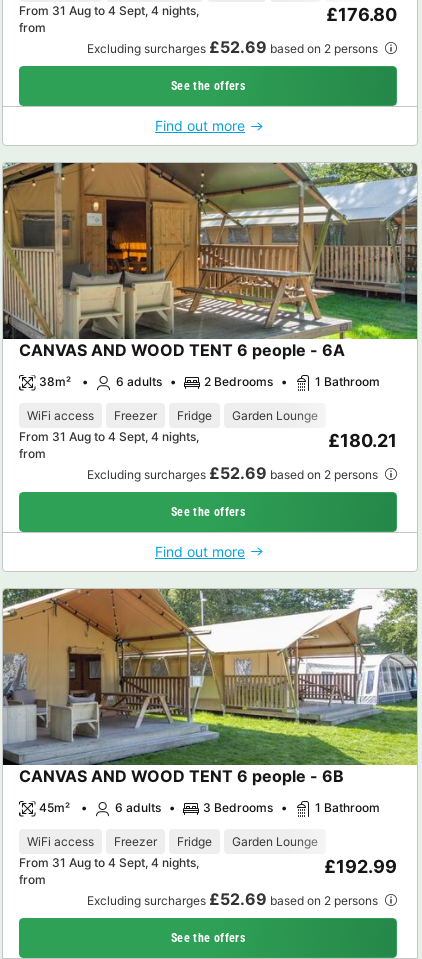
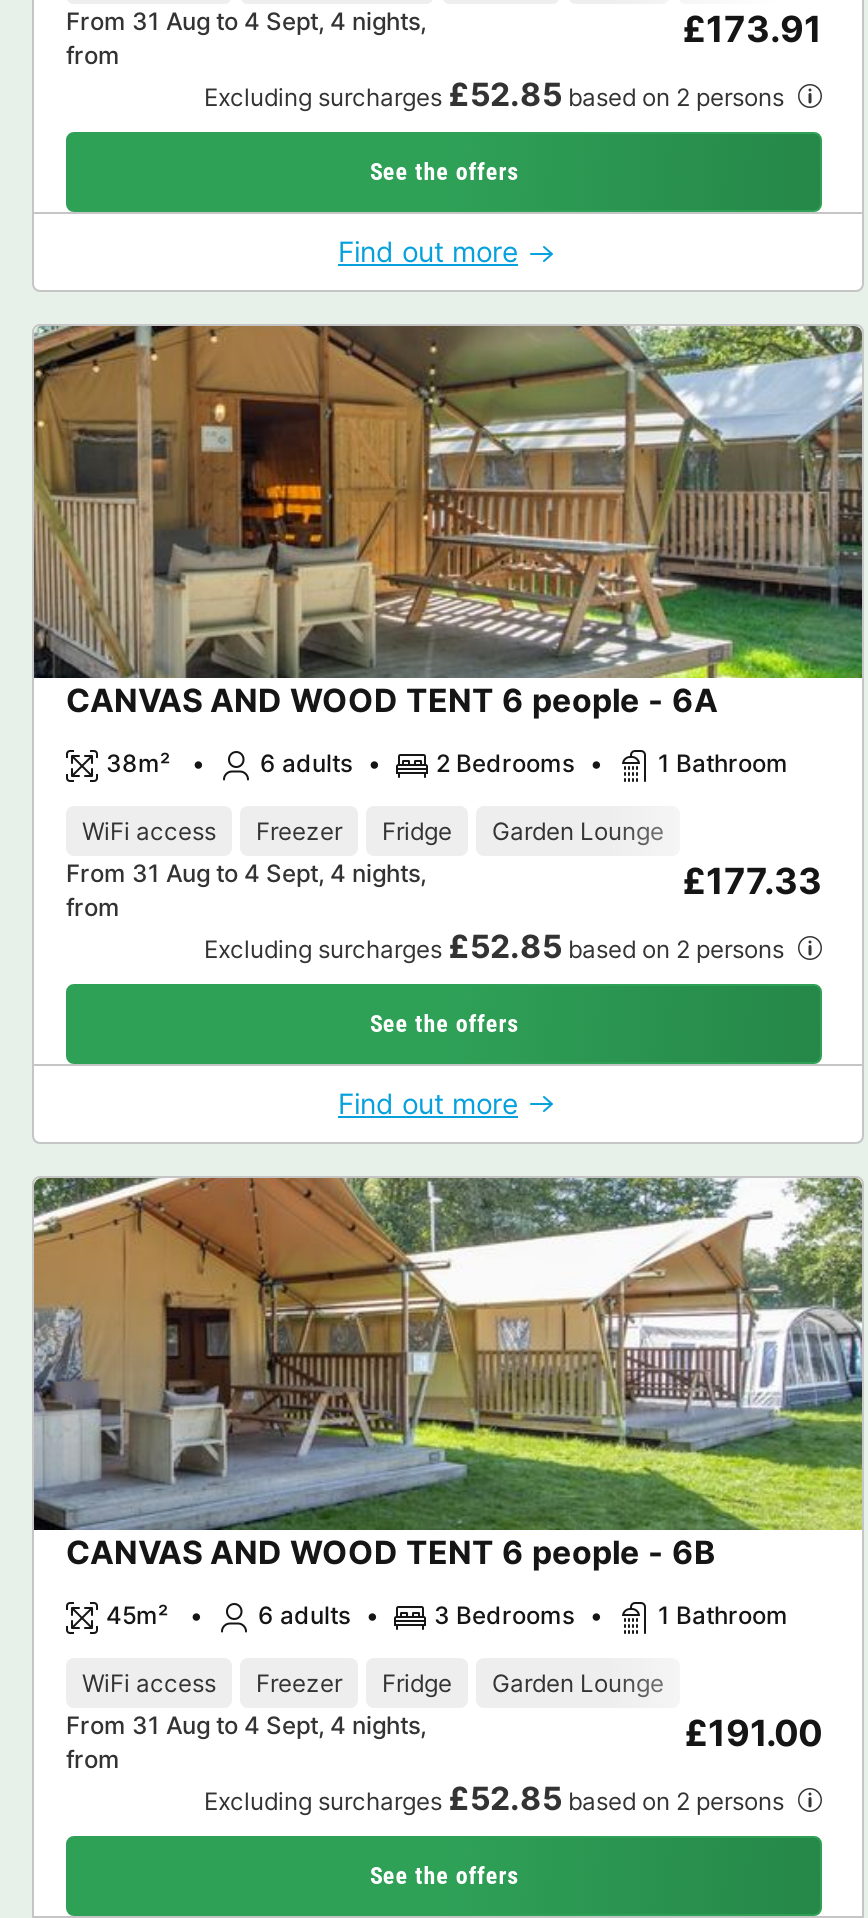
[326,4,397,25] £176.80 -> [682,9,822,51] £173.91
[87,37,381,57] Excluding surcharges £52.69 based on 2 persons -> [204,75,790,115] Excluding surcharges £52.85 based on 2 persons
[328,430,397,451] £180.21 -> [682,860,822,902] £177.33
[87,463,381,483] Excluding surcharges £52.69 based on 2 persons -> [204,926,790,966] Excluding surcharges £52.85 based on 2 persons
[324,856,397,877] £192.99 -> [684,1712,822,1754] £191.00
[87,889,381,909] Excluding surcharges £52.69 based on 2 persons -> [204,1778,790,1818] Excluding surcharges £52.85 based on 2 persons

